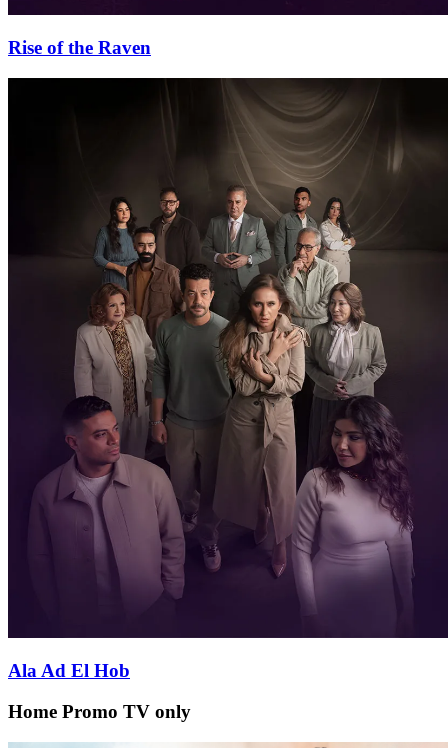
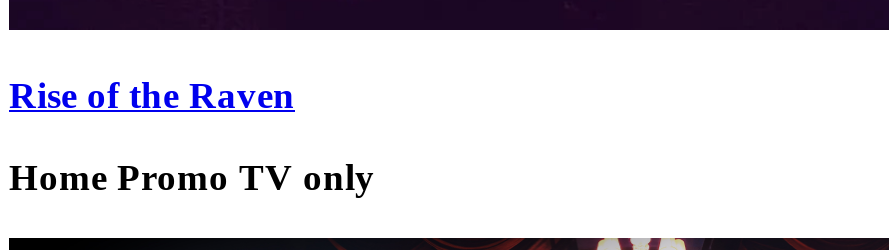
[8,77,445,614] [image] -> none
[8,660,130,681] Ala Ad El Hob -> none

